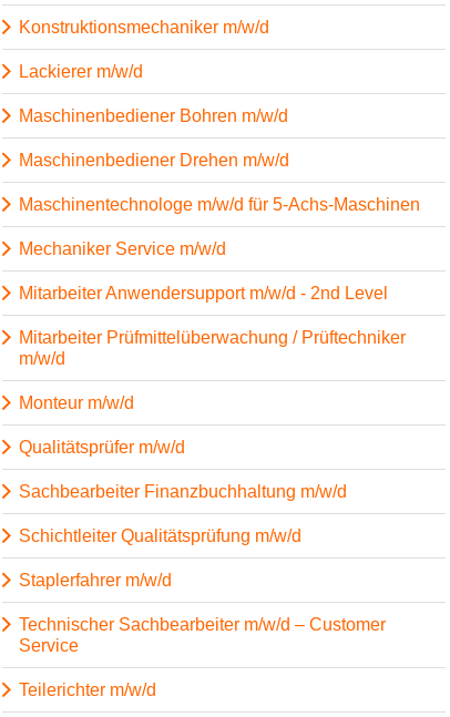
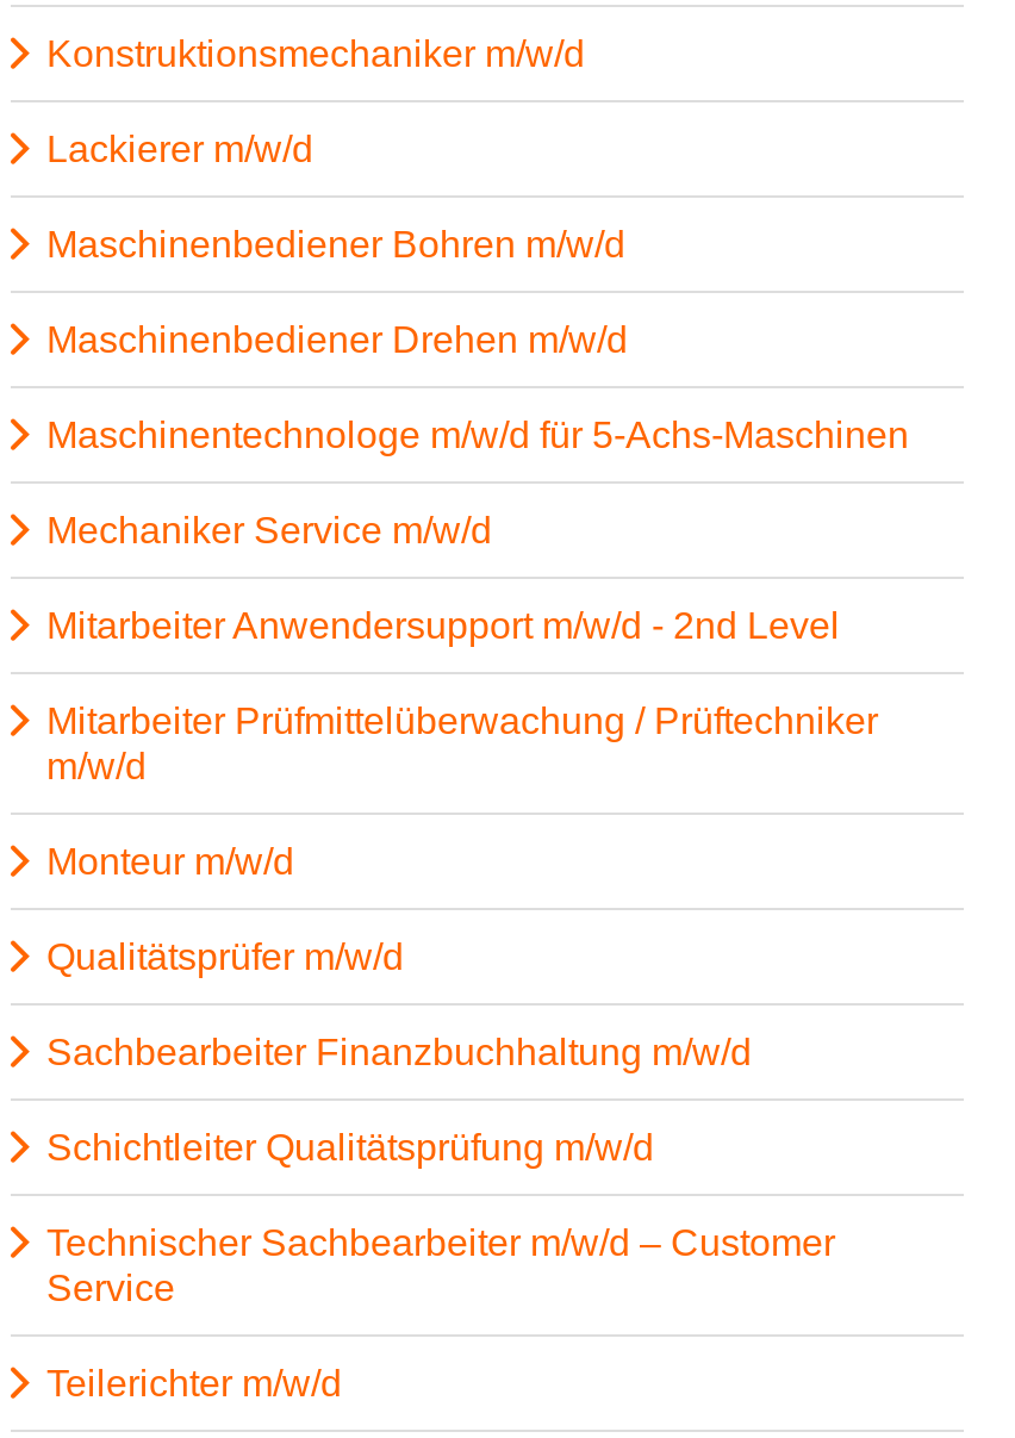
[19,571,172,590] Staplerfahrer m/w/d -> none

